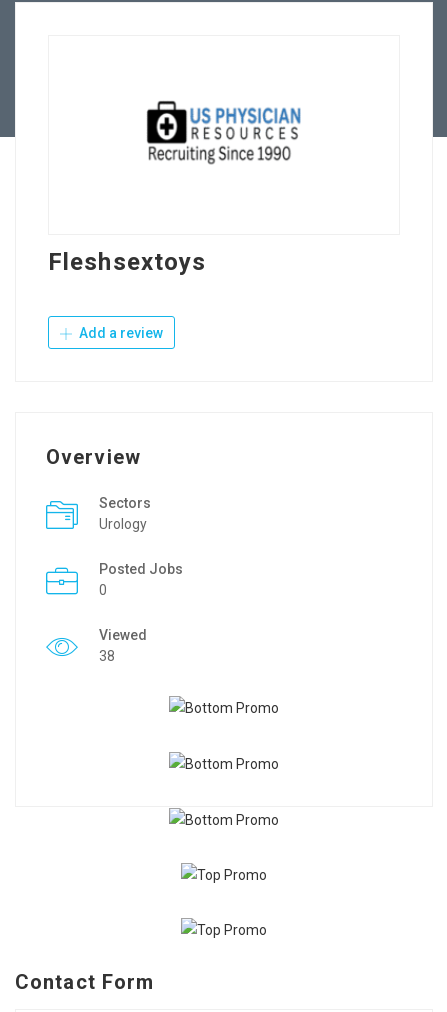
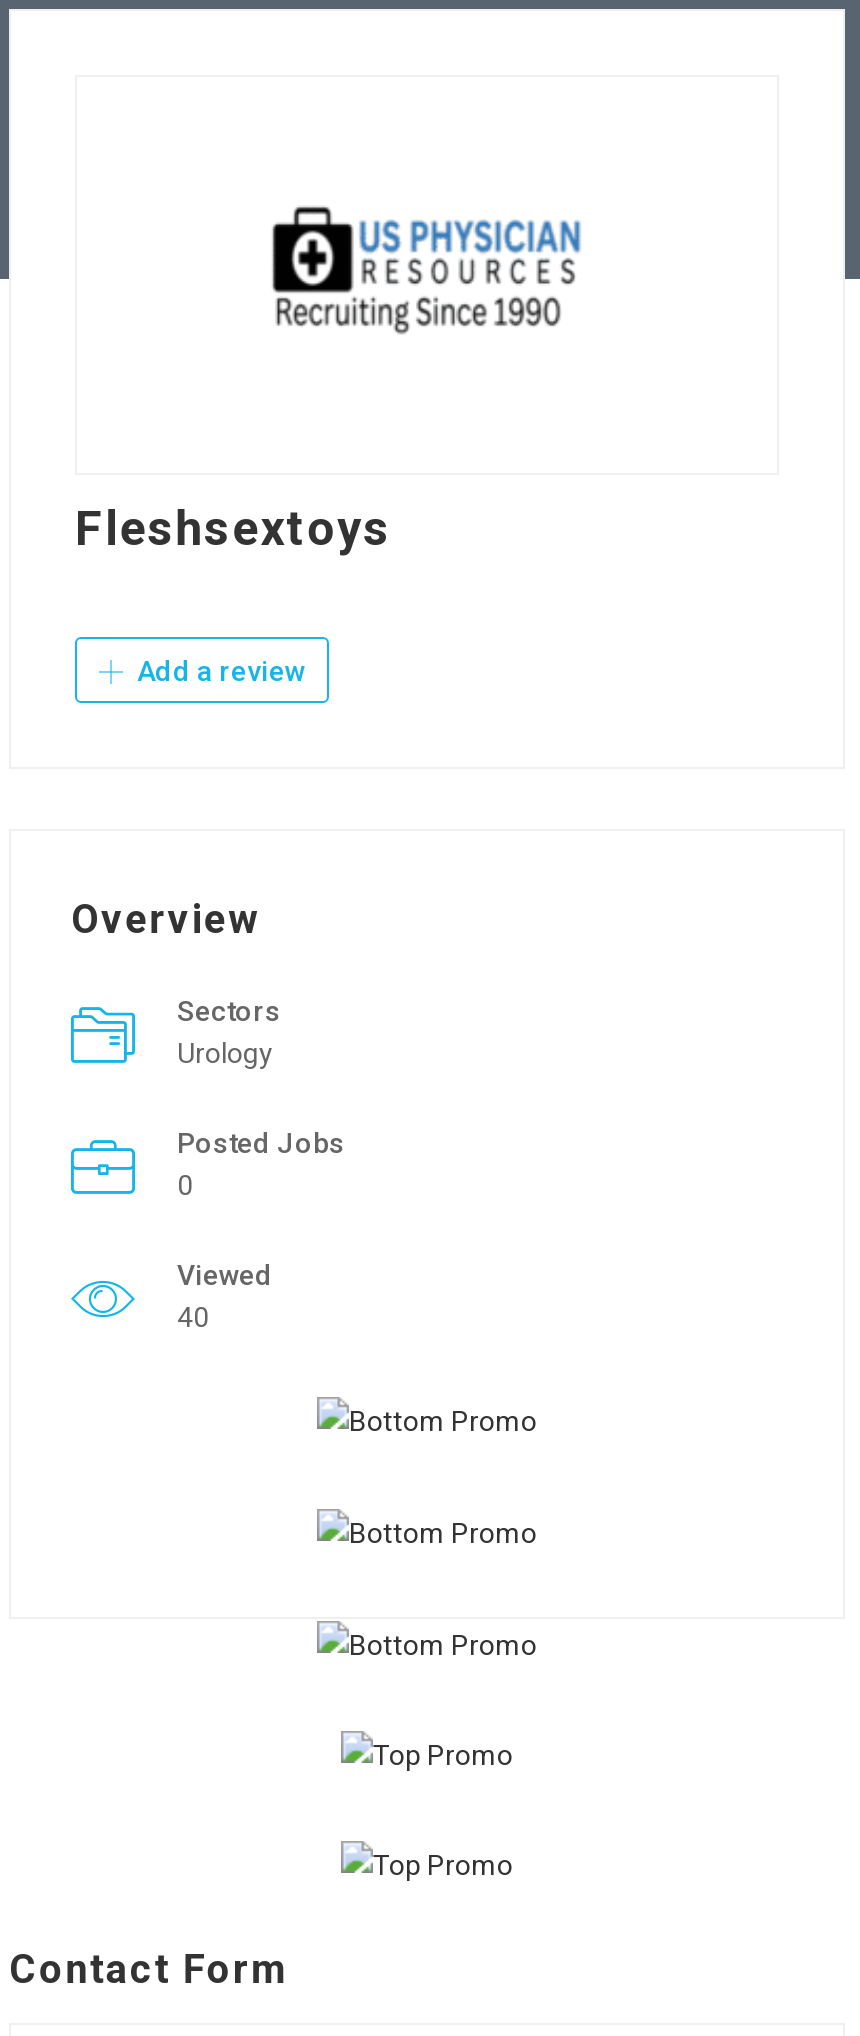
[99,648,115,664] 38 -> [177,1301,209,1333] 40

